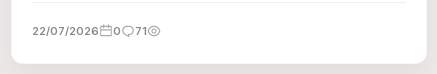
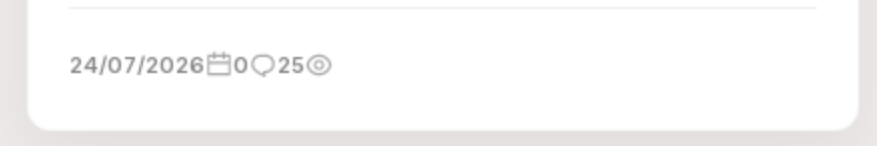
[32,24,99,38] 22/07/2026 -> [69,51,205,79] 24/07/2026
[135,24,147,38] 71 -> [277,51,305,79] 25

